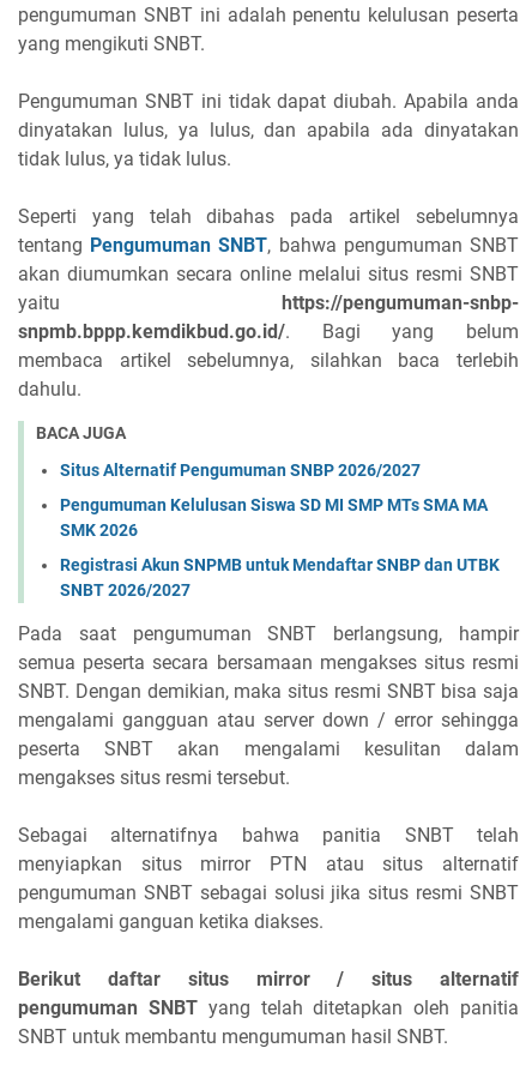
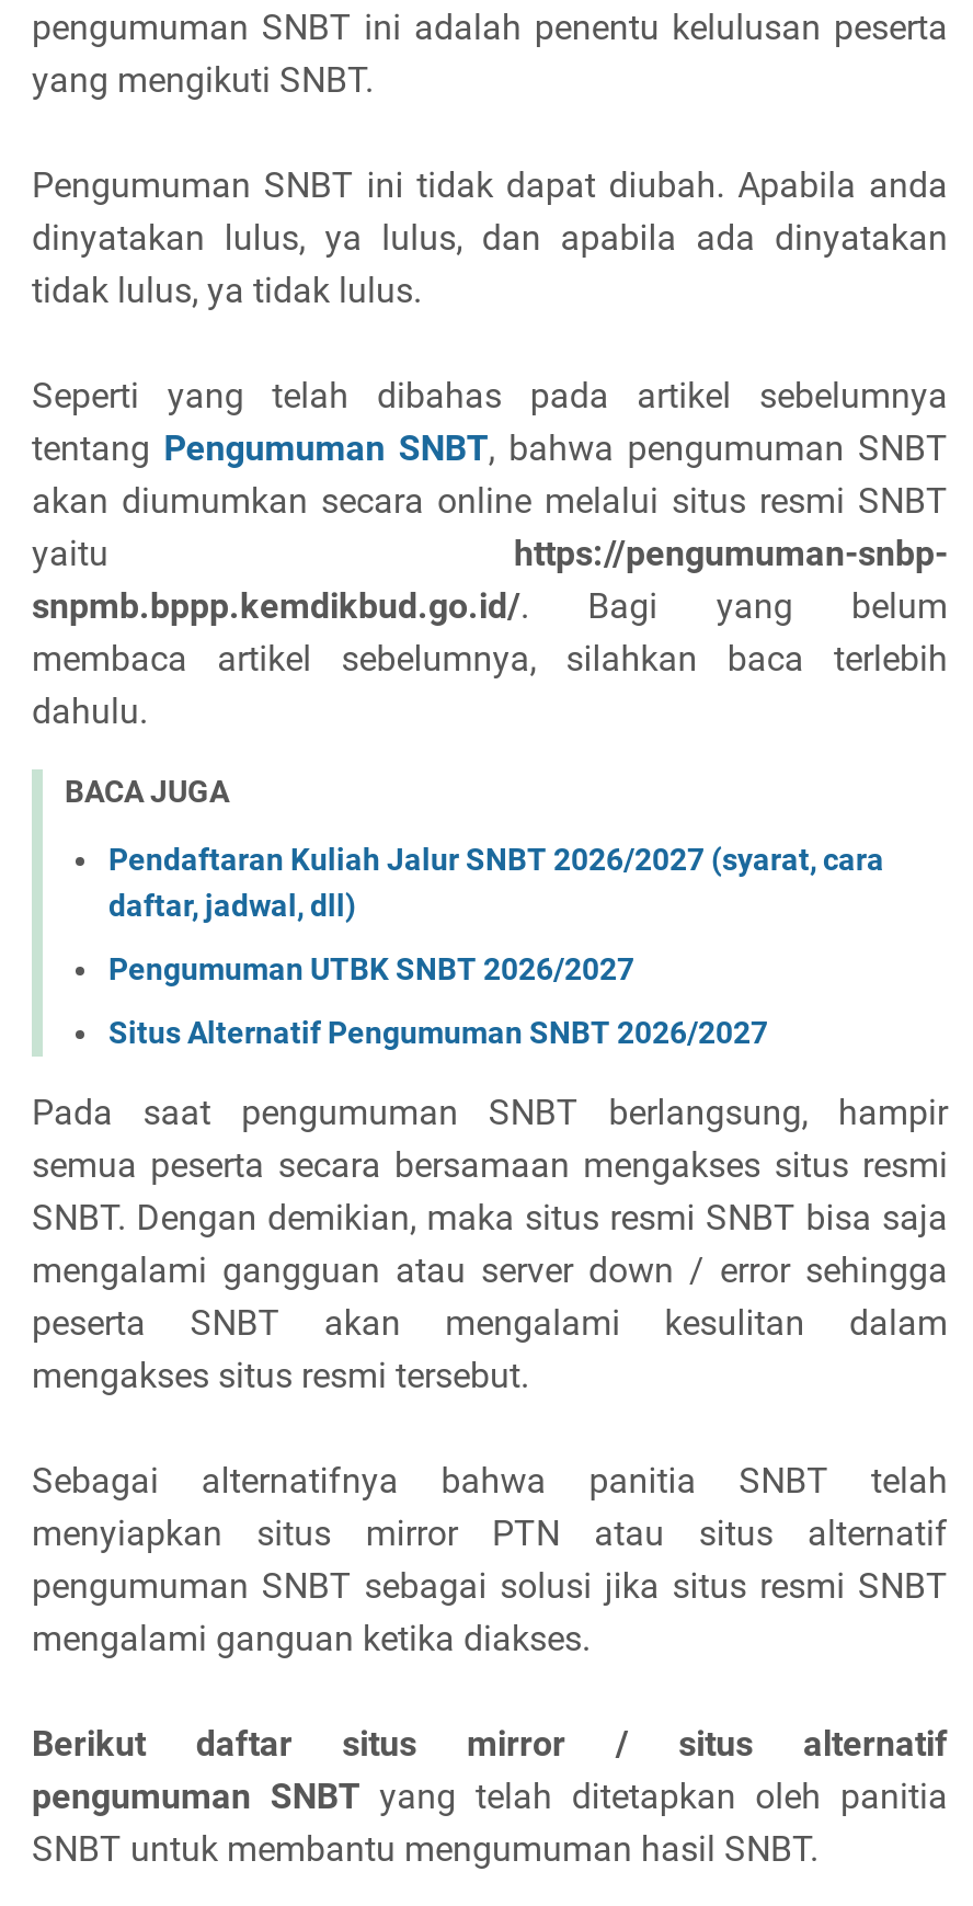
[60,460,421,480] Situs Alternatif Pengumuman SNBP 2026/2027 -> [108,842,884,923] Pendaftaran Kuliah Jalur SNBT 2026/2027 (syarat, cara | daftar, jadwal, dll)
[60,495,488,540] Pengumuman Kelulusan Siswa SD MI SMP MTs SMA MA | SMK 2026 -> [108,951,634,986] Pengumuman UTBK SNBT 2026/2027
[60,555,500,600] Registrasi Akun SNPMB untuk Mendaftar SNBP dan UTBK | SNBT 2026/2027 -> [108,1015,768,1050] Situs Alternatif Pengumuman SNBT 2026/2027

